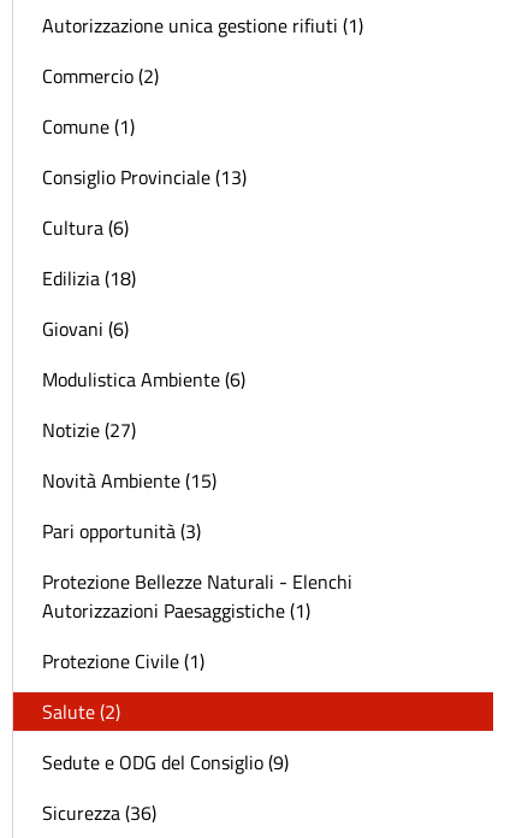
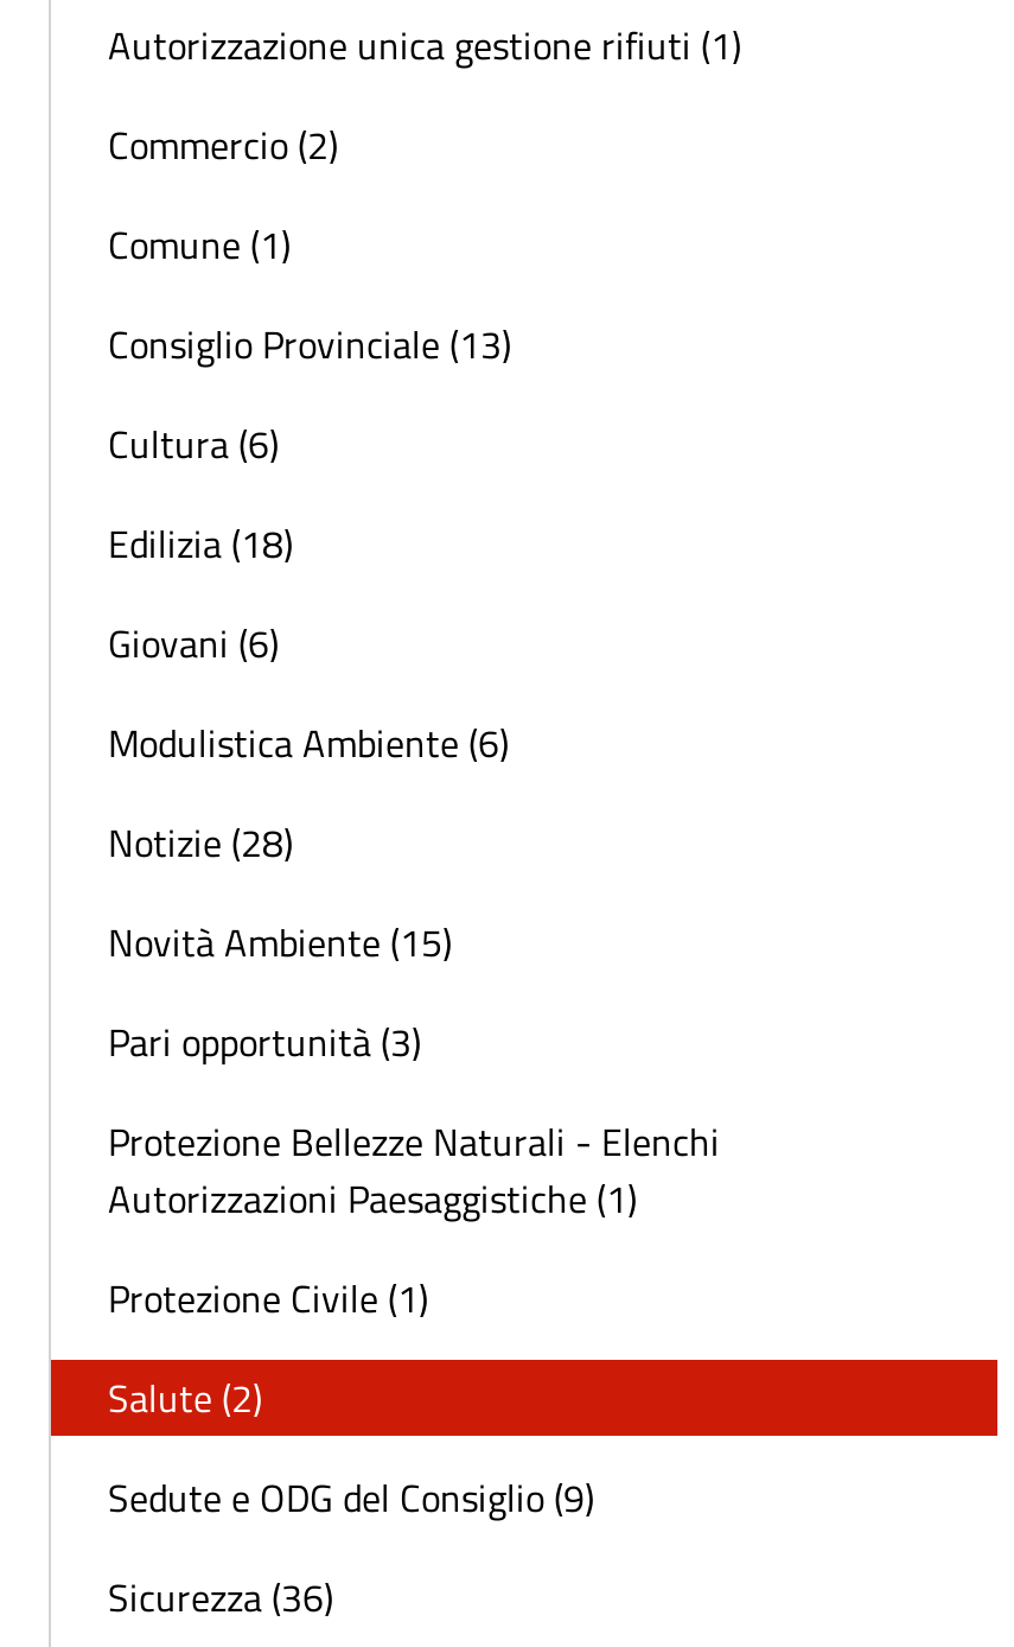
[42,416,136,445] Notizie (27) -> [108,815,293,872] Notizie (28)

